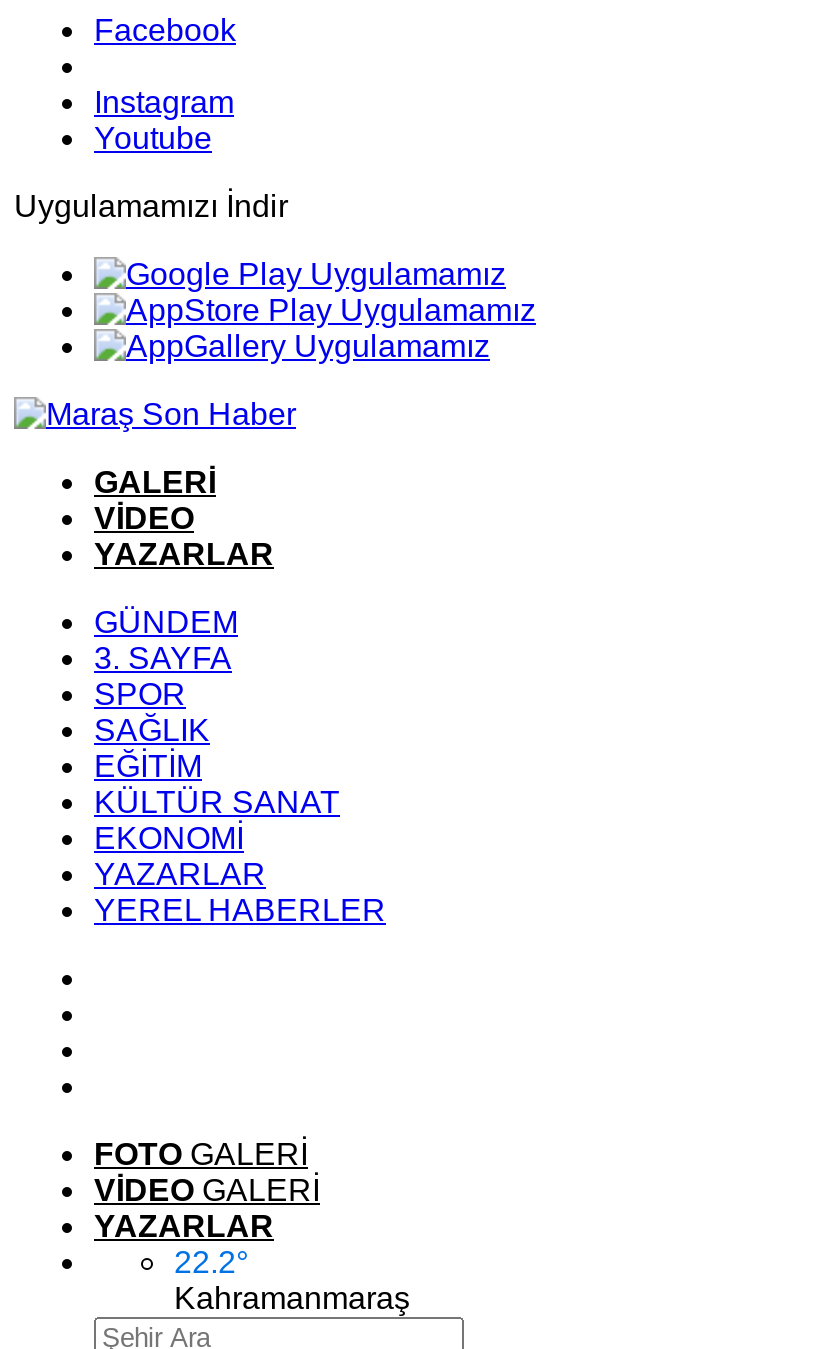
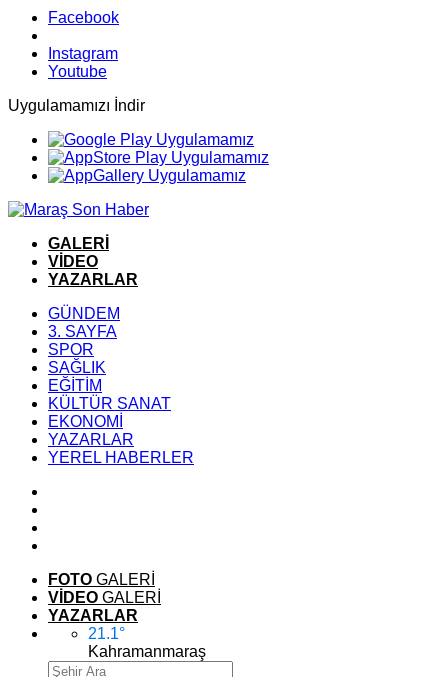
[174,1245,248,1279] 22.2° -> [88,625,125,642] 21.1°

